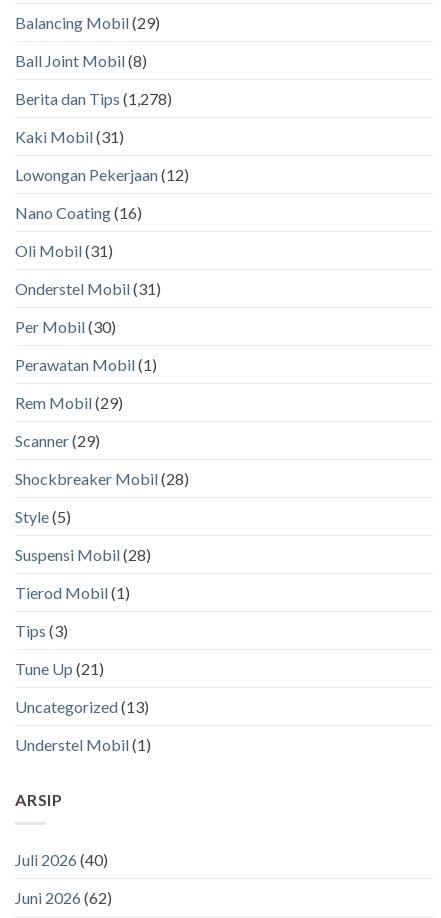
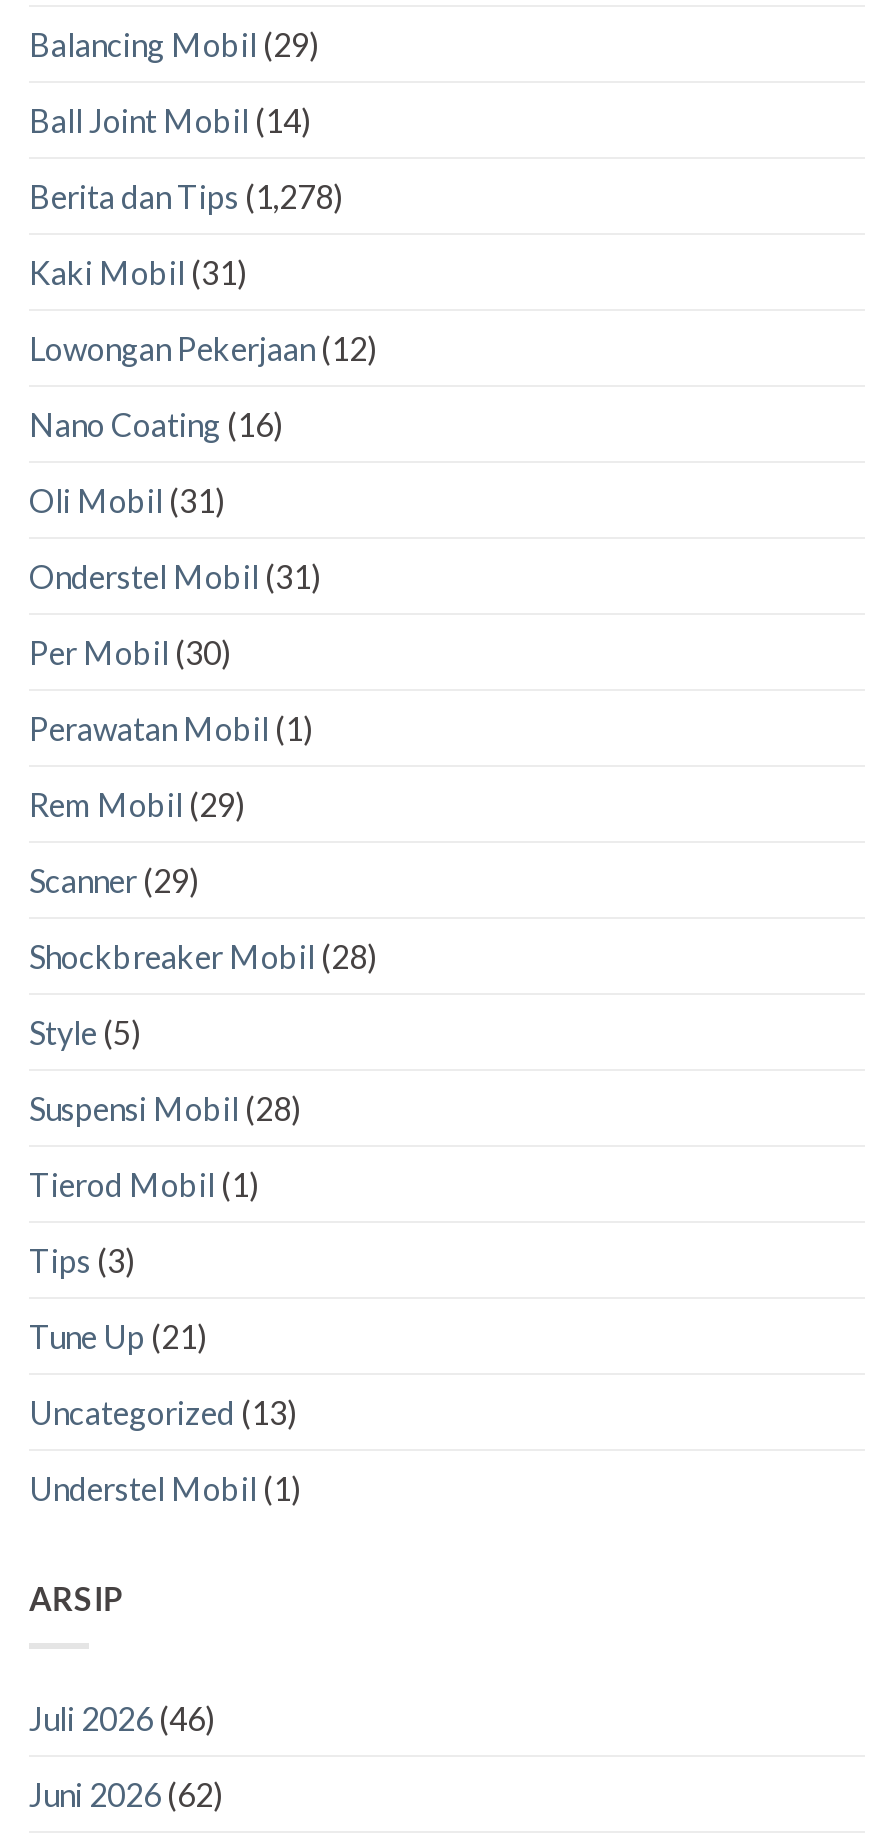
[15,51,147,70] Ball Joint Mobil (8) -> [29,101,311,139] Ball Joint Mobil (14)
[15,850,108,869] Juli 2026 (40) -> [29,1700,215,1738] Juli 2026 (46)

